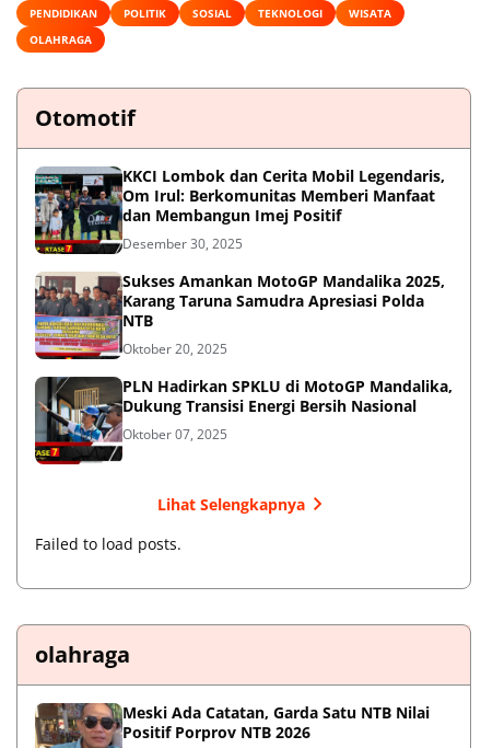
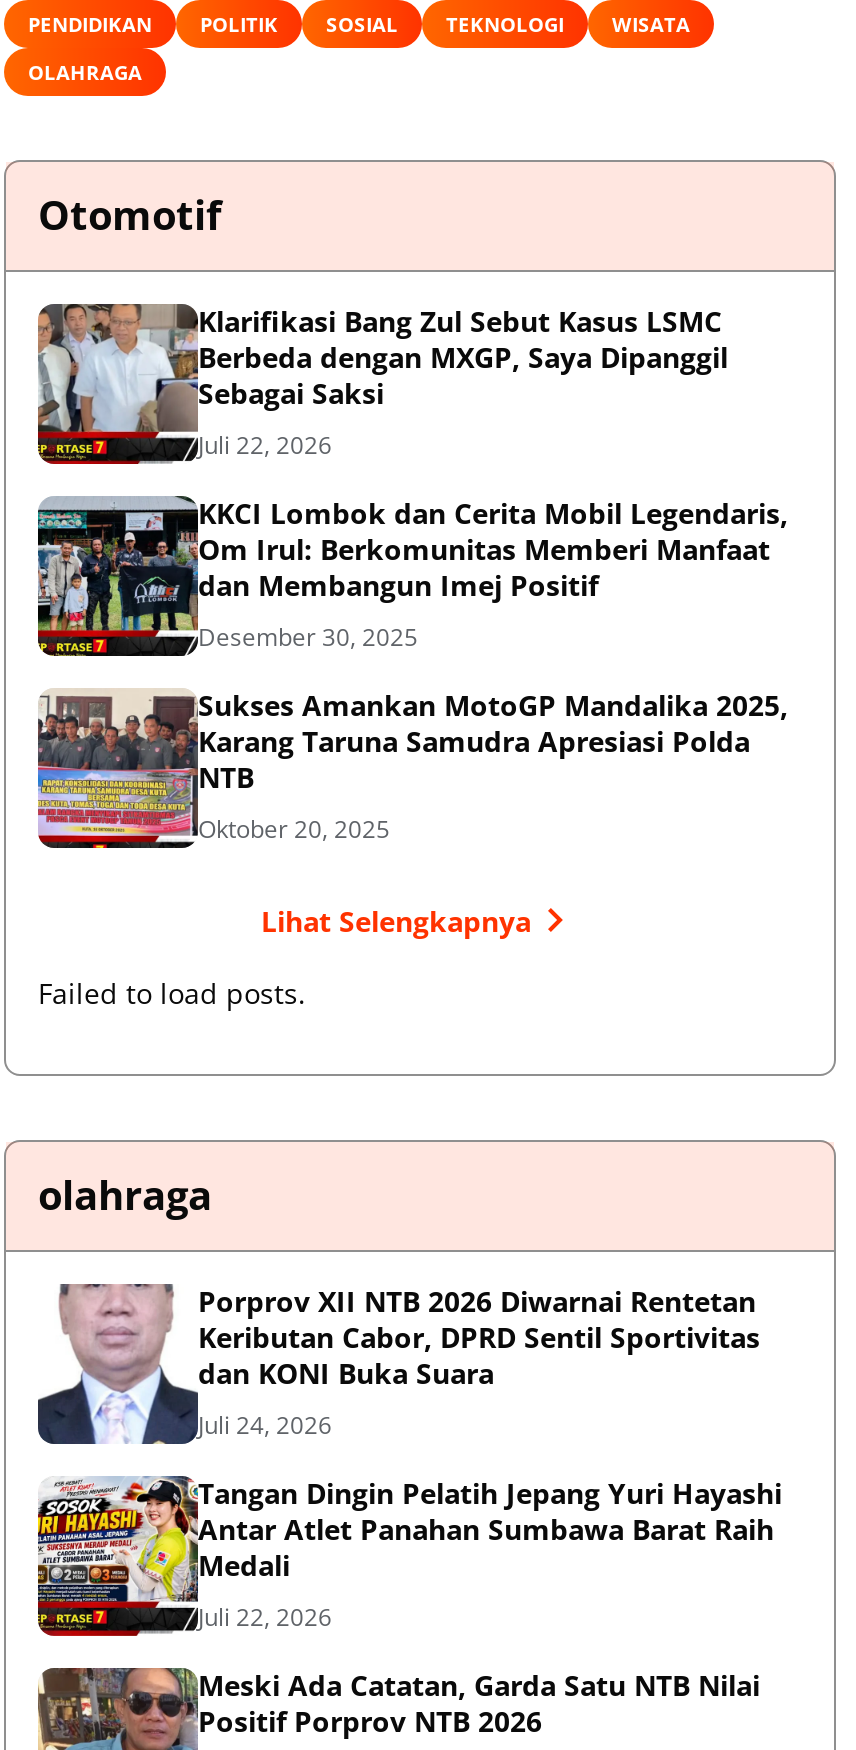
none -> [36,303,728,464] [image] | Klarifikasi Bang Zul Sebut Kasus LSMC | Berbeda dengan MXGP, Saya Dipanggil | Sebagai Saksi | Juli 22, 2026
[34,376,453,465] [image] | PLN Hadirkan SPKLU di MotoGP Mandalika, | Dukung Transisi Energi Bersih Nasional | Oktober 07, 2025 -> none
none -> [36,1283,782,1635] [image] | Porprov XII NTB 2026 Diwarnai Rentetan | Keributan Cabor, DPRD Sentil Sportivitas | dan KONI Buka Suara | Juli 24, 2026 | Tangan Dingin Pelatih Jepang Yuri Hayashi | Antar Atlet Panahan Sumbawa Barat Raih | Medali | Juli 22, 2026
none -> [36,1474,170,1636] [image]

